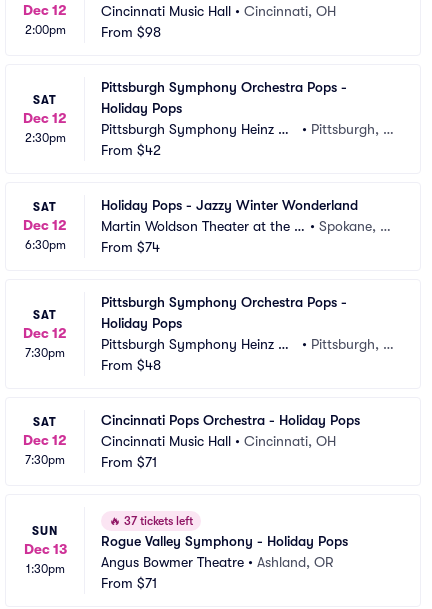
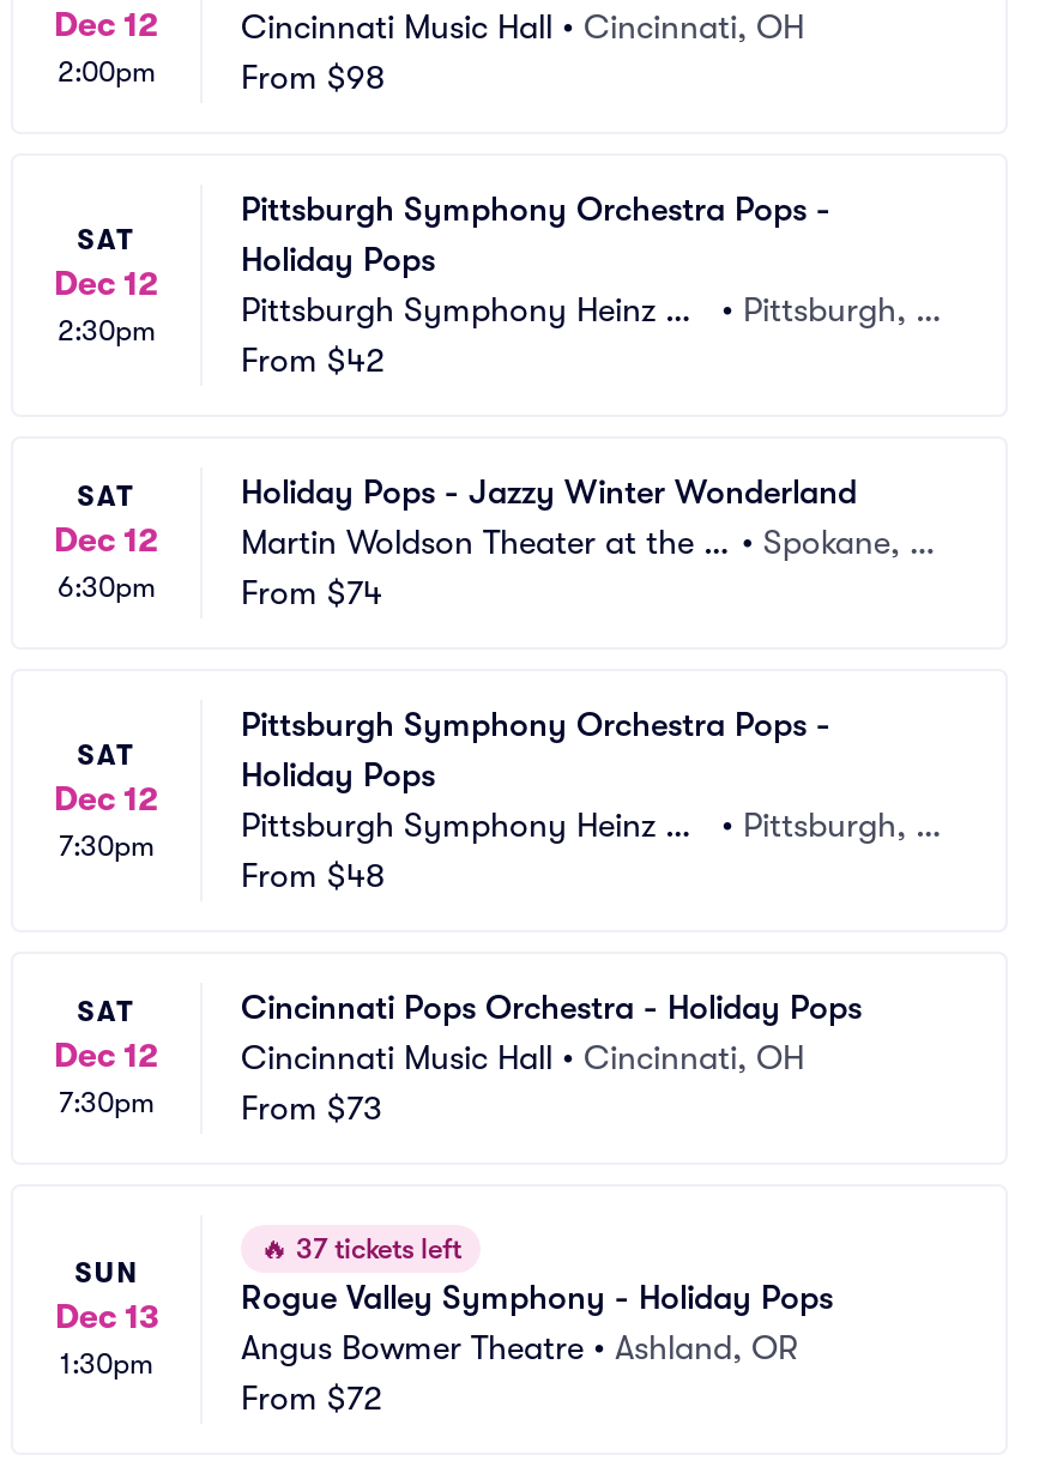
[101,454,157,470] From $71 -> [241,1088,382,1127] From $73
[101,575,157,591] From $71 -> [241,1378,382,1417] From $72

